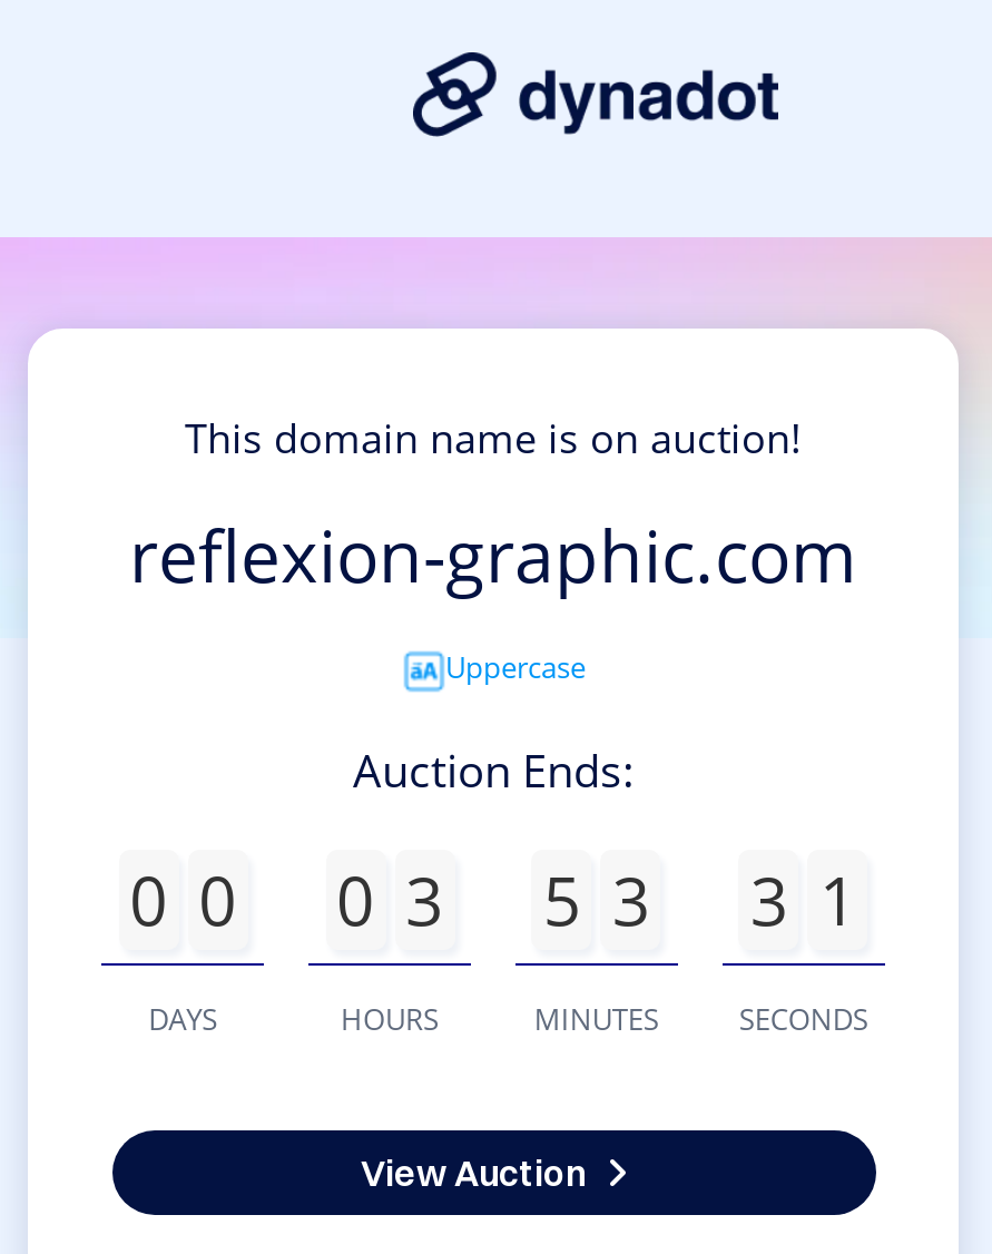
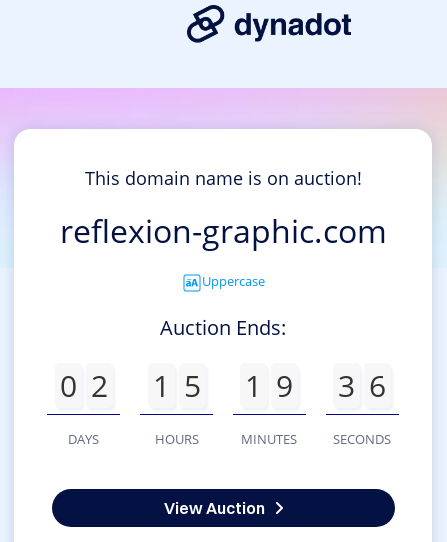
[129,854,236,946] 0 0 -> [60,365,108,406] 0 2
[336,854,443,946] 0 3 -> [152,365,200,406] 1 5
[543,854,650,946] 5 3 -> [245,365,293,406] 1 9
[750,854,857,946] 3 1 -> [338,365,386,406] 3 6

